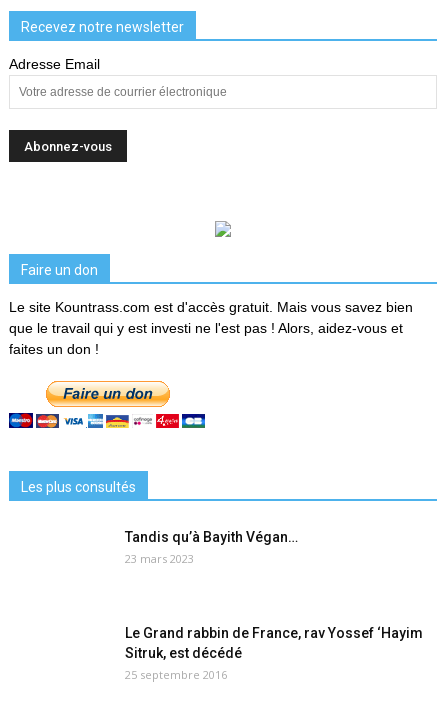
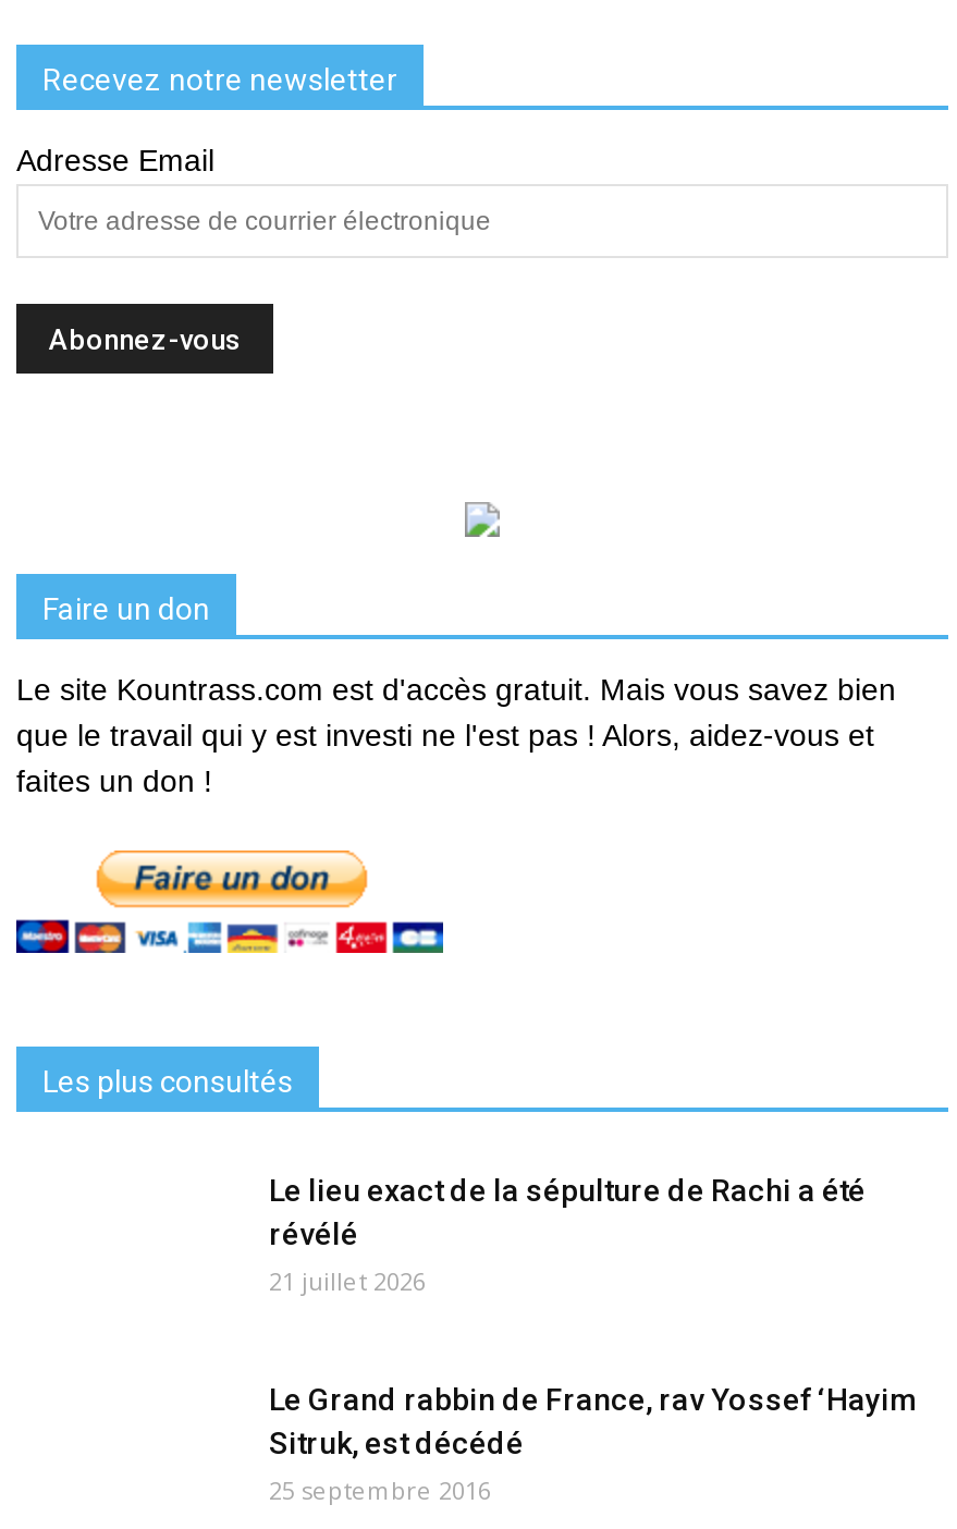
[125,529,298,566] Tandis qu’à Bayith Végan… | 23 mars 2023 -> [269,1174,866,1298] Le lieu exact de la sépulture de Rachi a été | révélé | 21 juillet 2026

